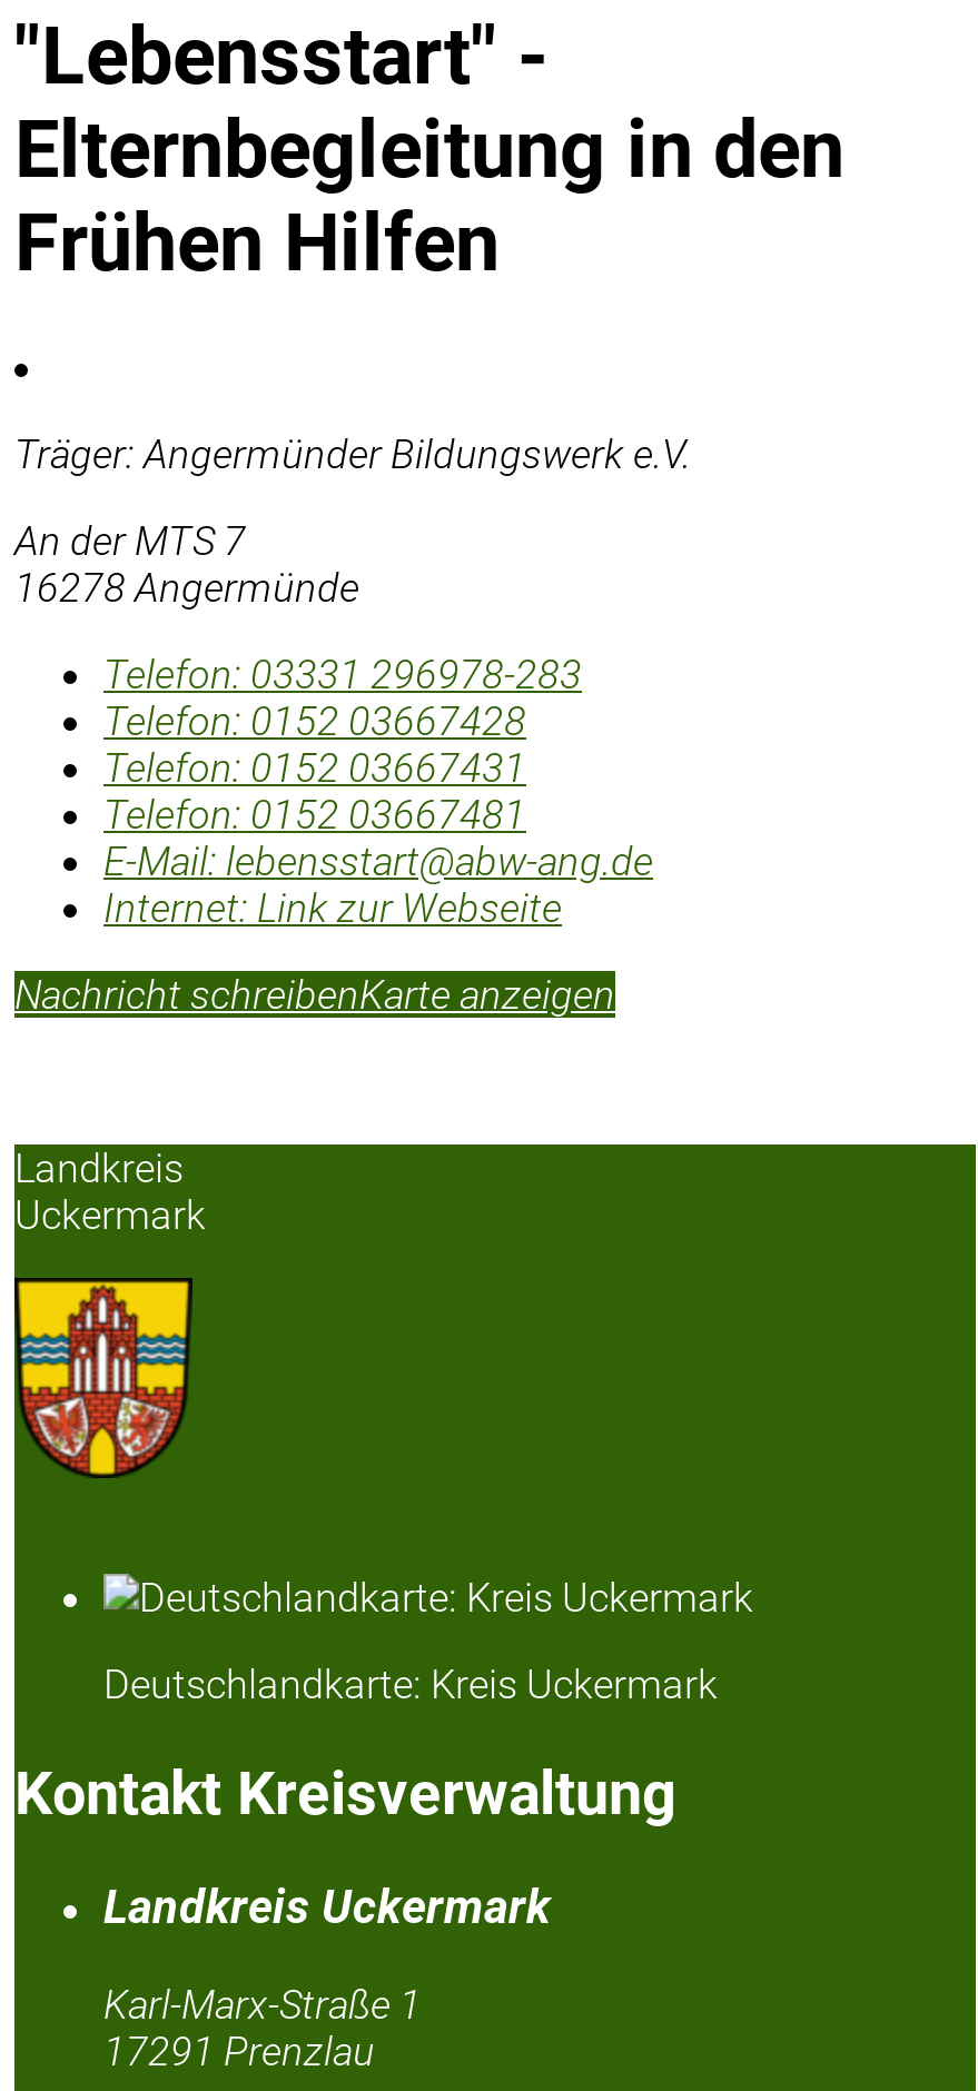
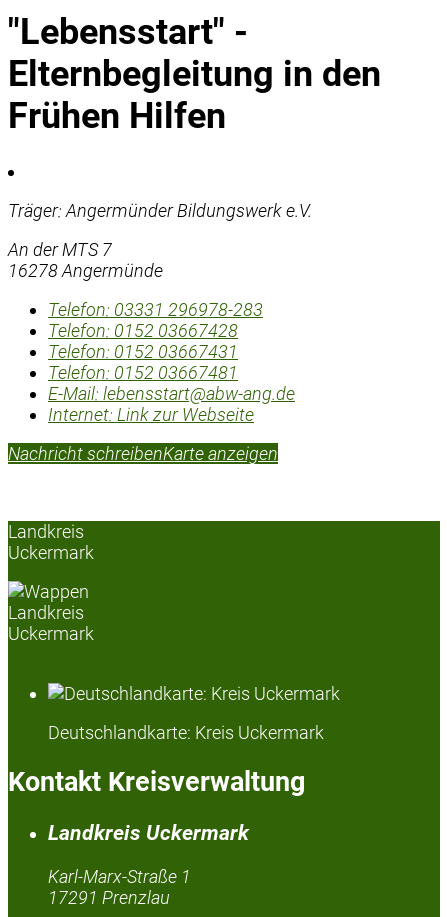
[12,1278,192,1478] [image] -> [8,580,94,641] [image]

